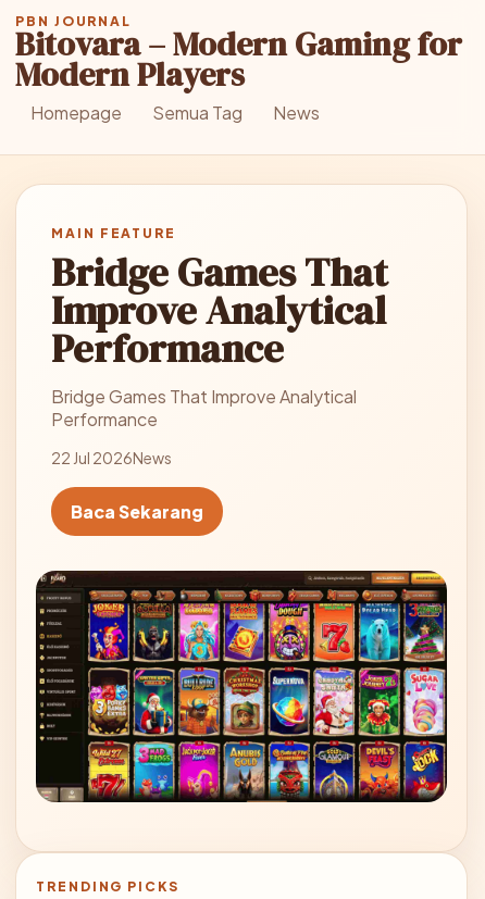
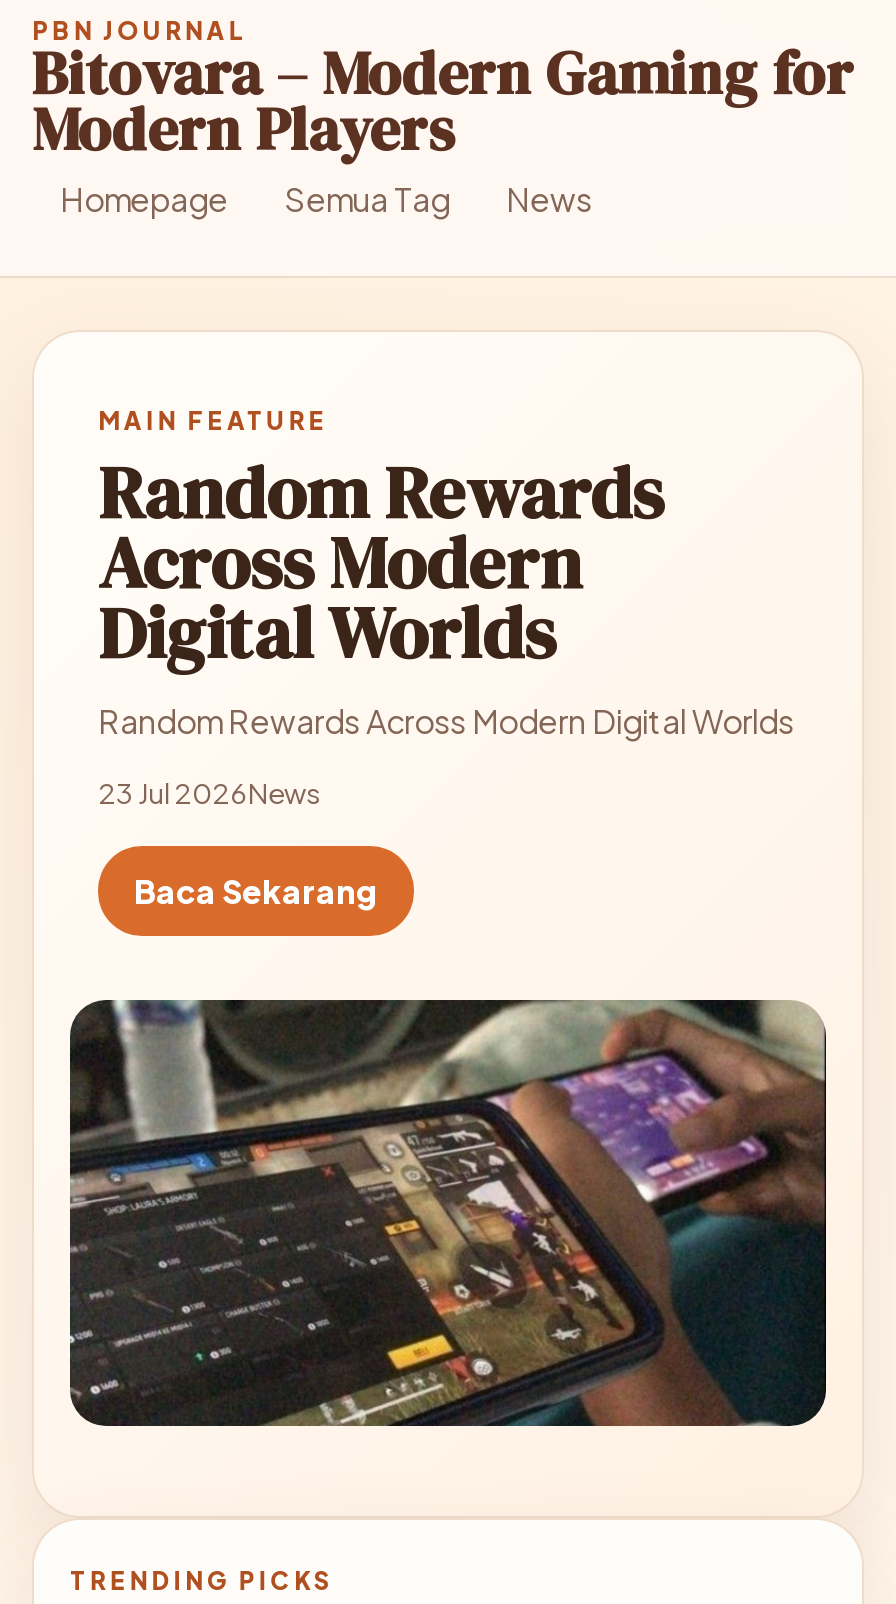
[51,246,388,430] Bridge Games That | Improve Analytical | Performance | Bridge Games That Improve Analytical | Performance -> [98,444,794,742] Random Rewards | Across Modern | Digital Worlds | Random Rewards Across Modern Digital Worlds
[51,448,172,467] 22 Jul 2026News -> [98,774,320,810] 23 Jul 2026News
[36,570,447,803] [image] -> [68,998,826,1428] [image]

